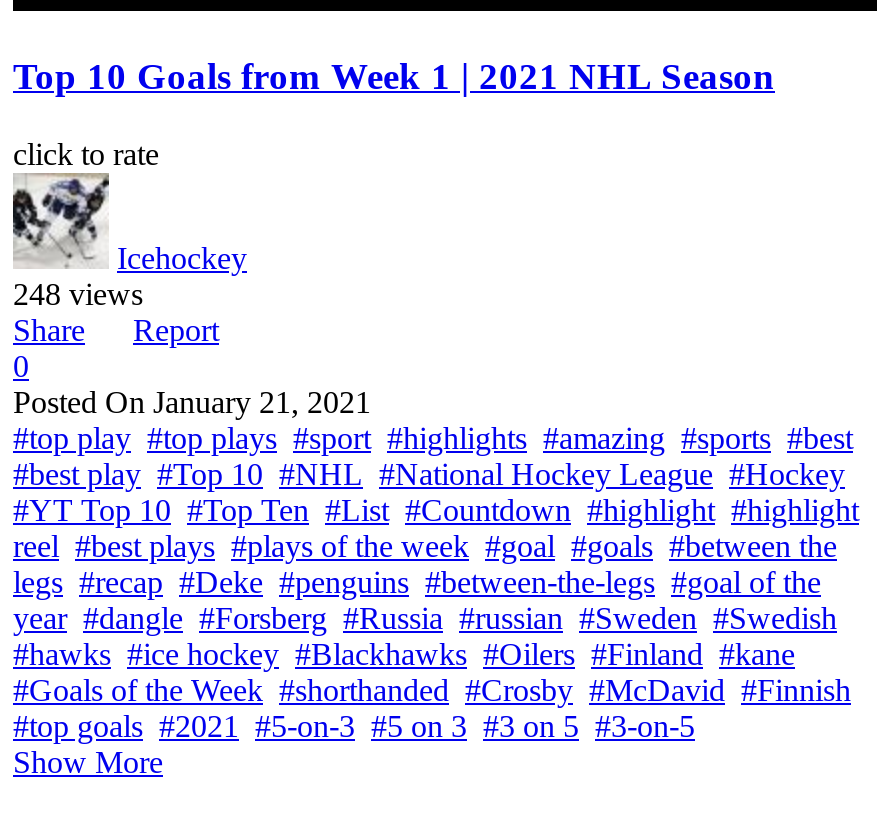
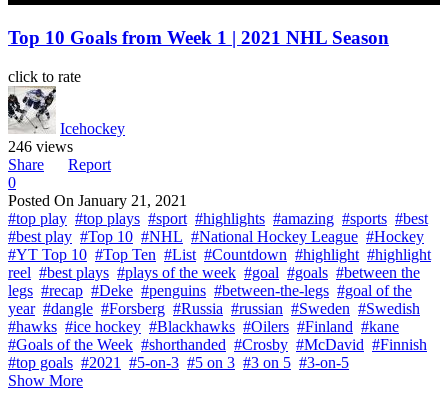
[13,277,143,311] 248 views -> [8,138,73,155] 246 views

